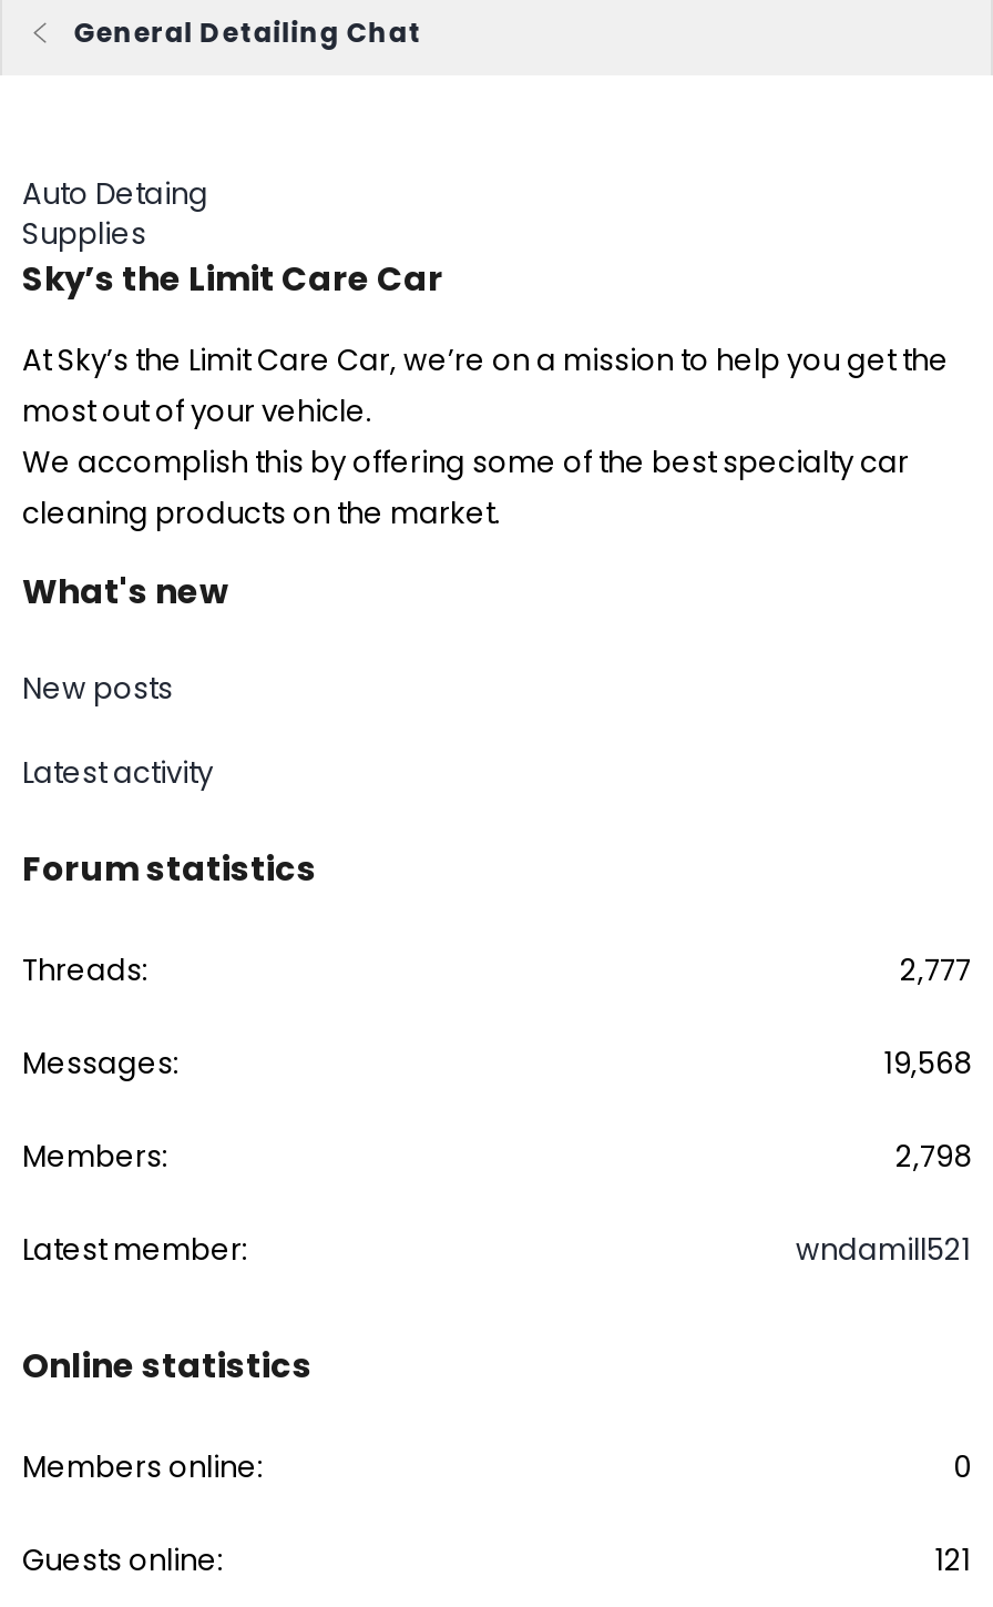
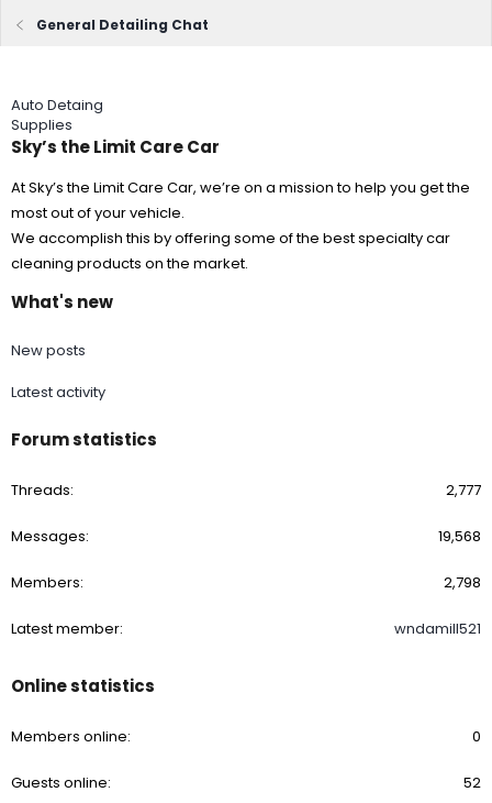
[935,1539,971,1581] 121 -> [463,772,481,793] 52

